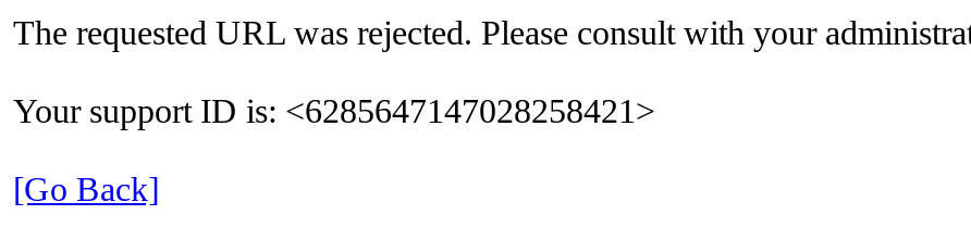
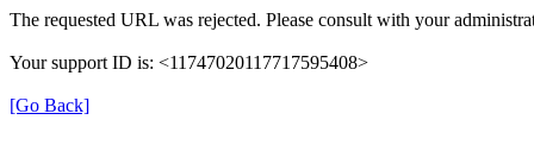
[13,92,655,129] Your support ID is: <6285647147028258421> -> [10,52,368,72] Your support ID is: <11747020117717595408>

